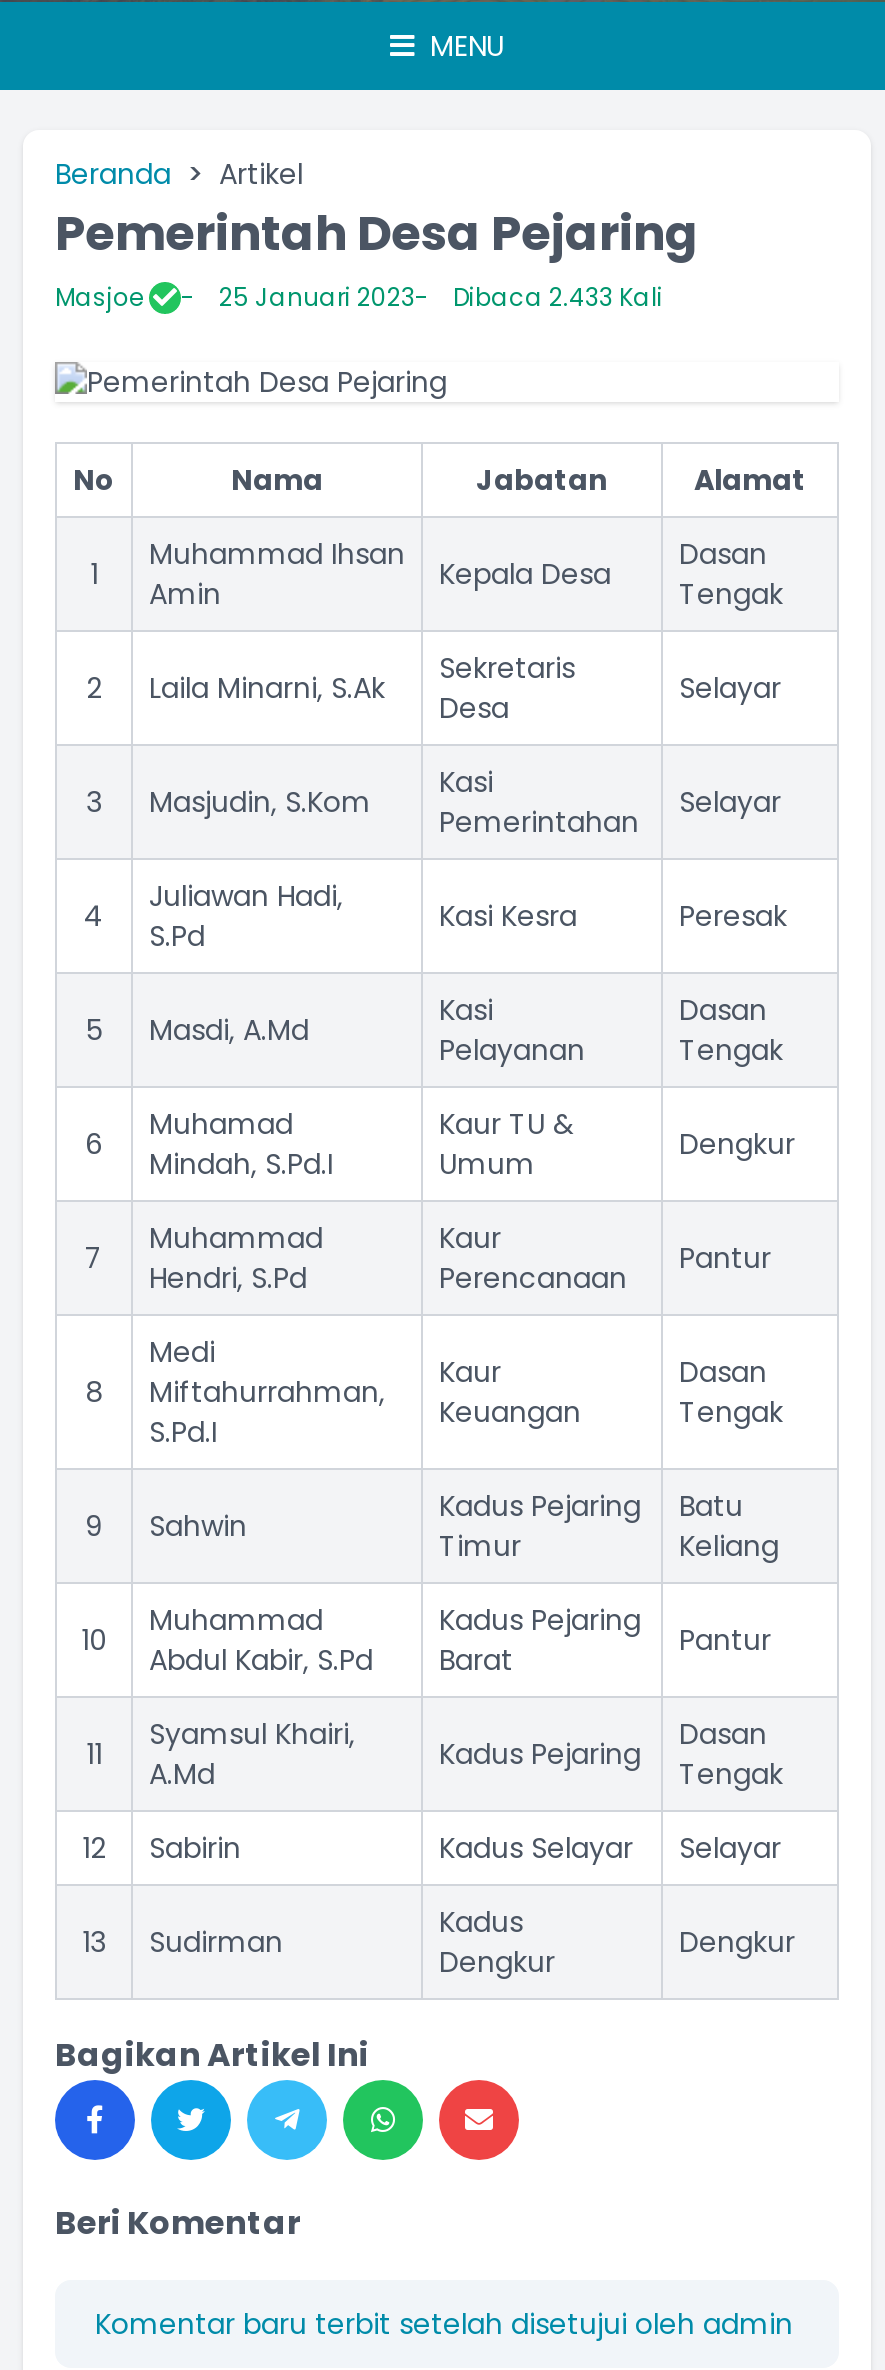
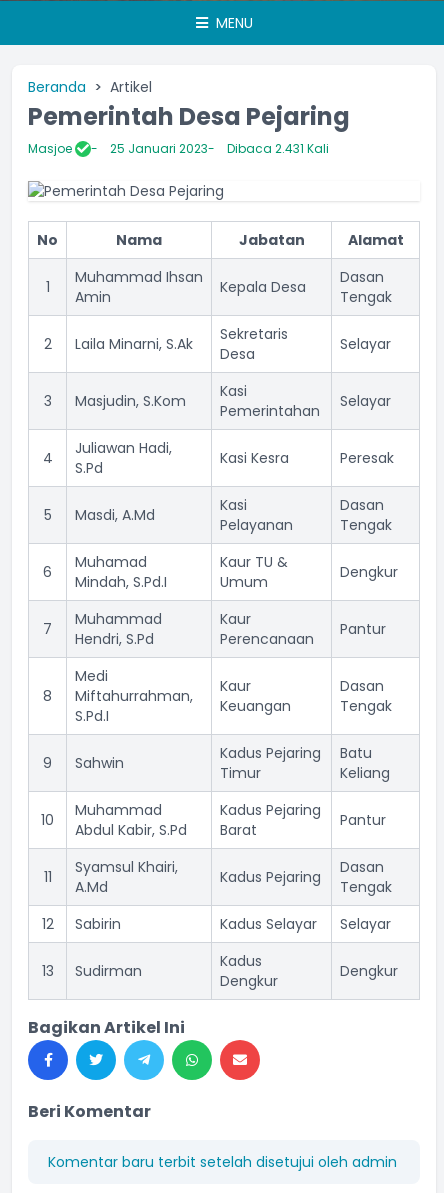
[219,280,663,314] 25 Januari 2023 Dibaca 2.433 Kali -> [110,140,329,157] 25 Januari 2023 Dibaca 2.431 Kali

